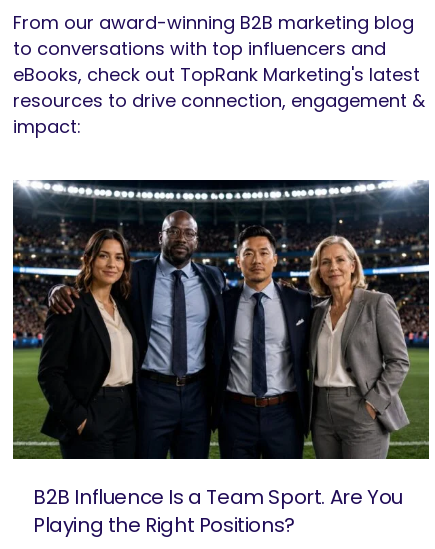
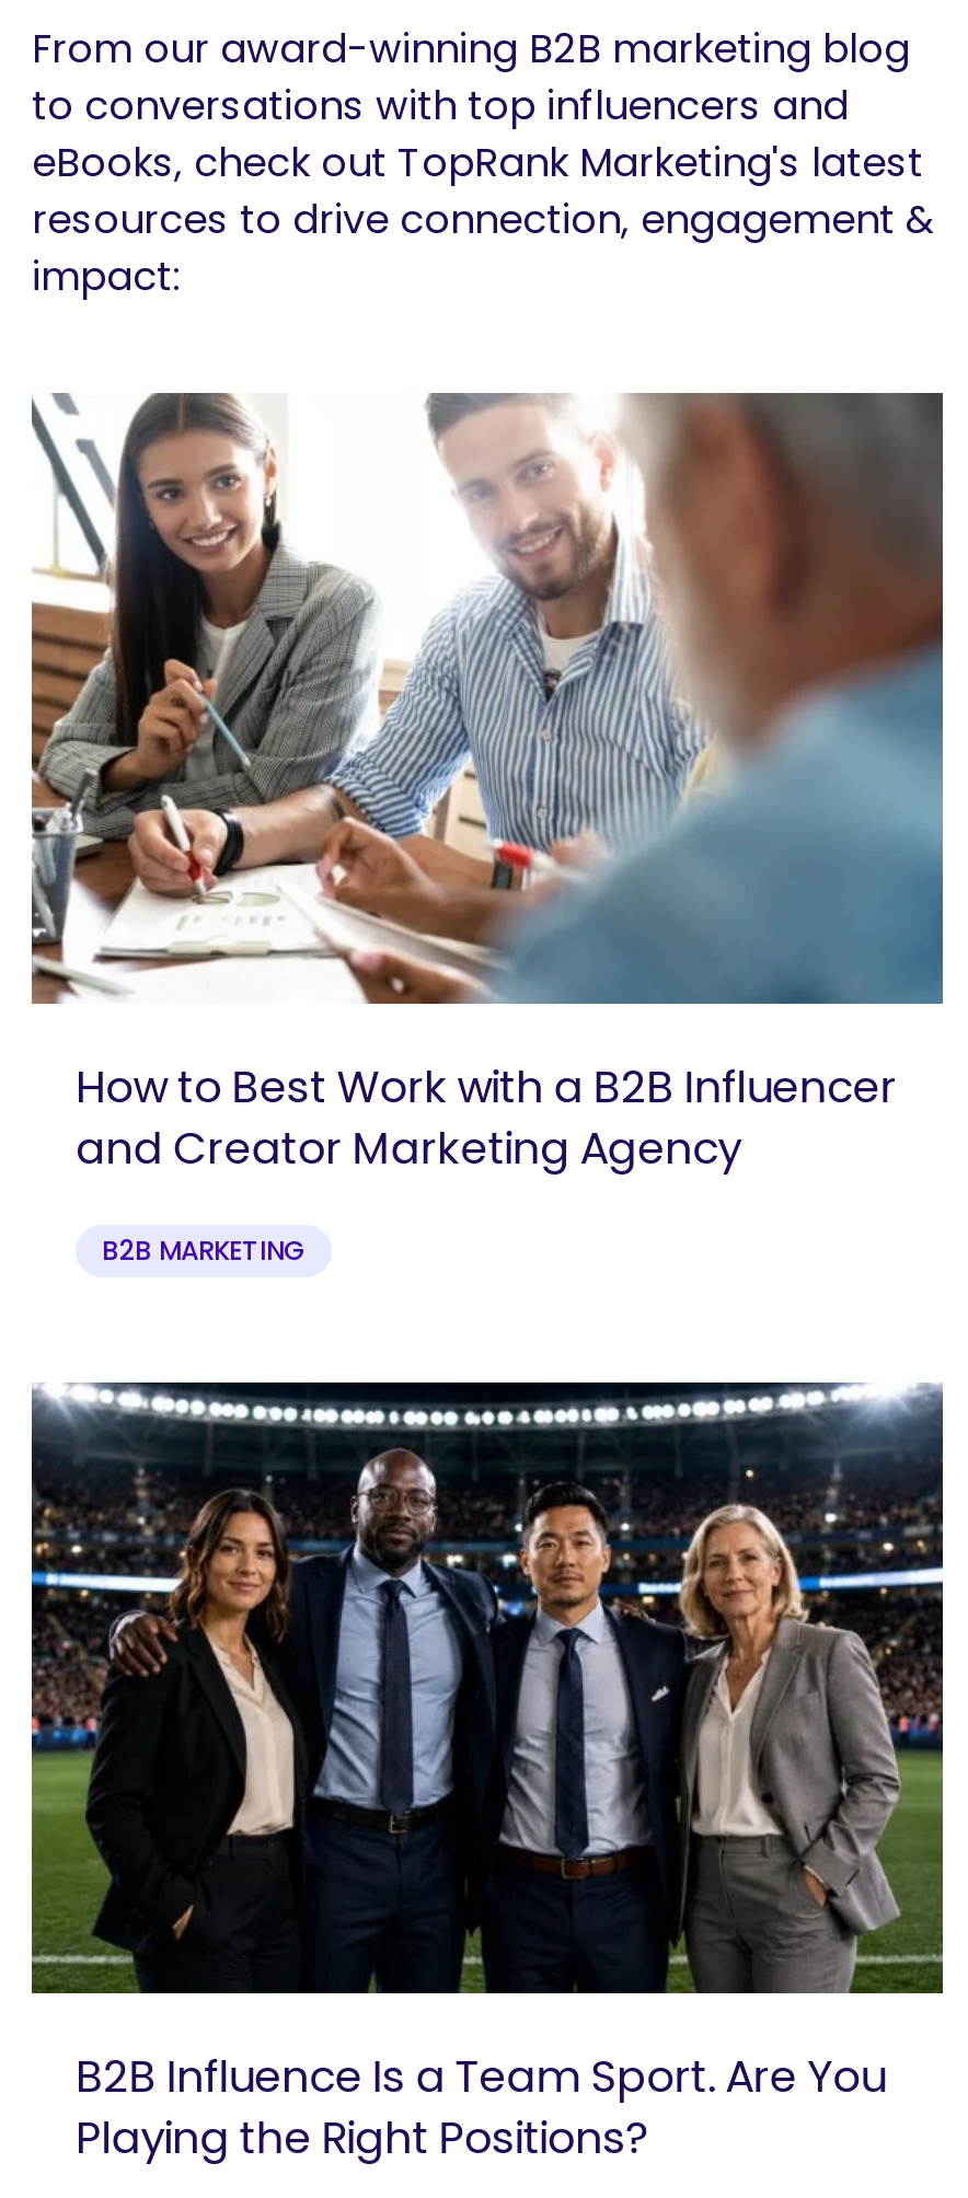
none -> [30,391,945,1269] [image] | How to Best Work with a B2B Influencer | and Creator Marketing Agency | B2B MARKETING

